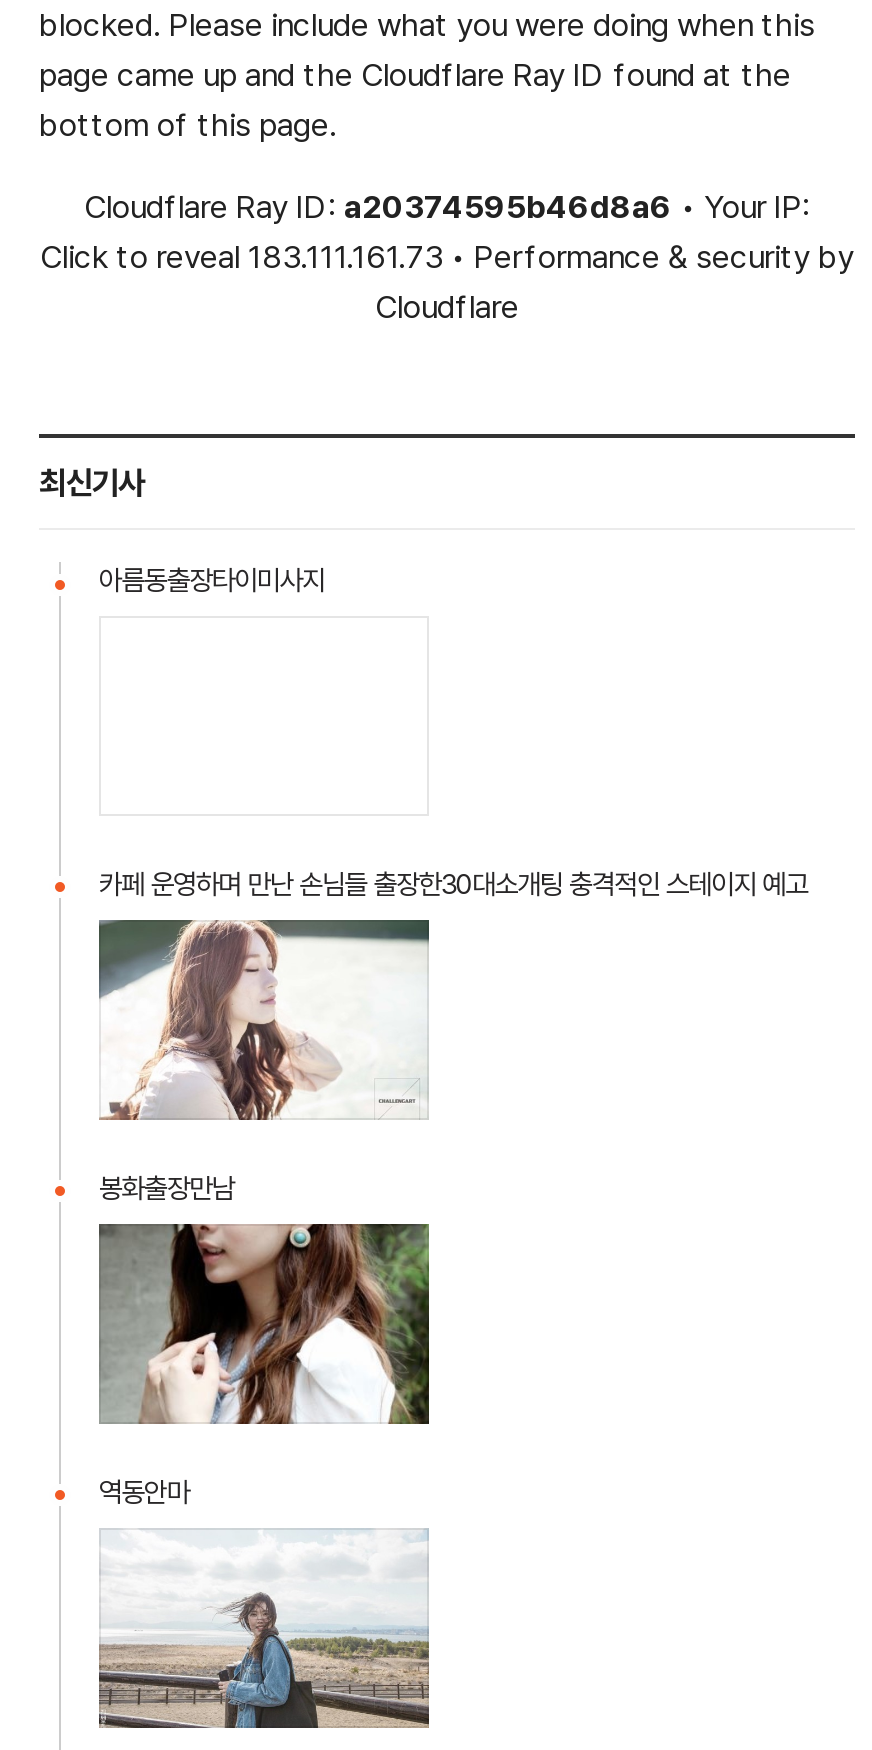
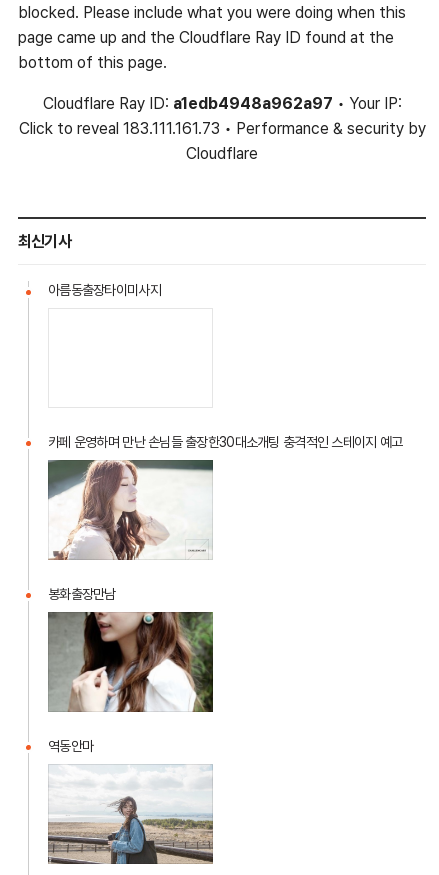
[84,189,810,227] Cloudflare Ray ID: a20374595b46d8a6 • Your IP: -> [42,94,401,113] Cloudflare Ray ID: a1edb4948a962a97 • Your IP:

